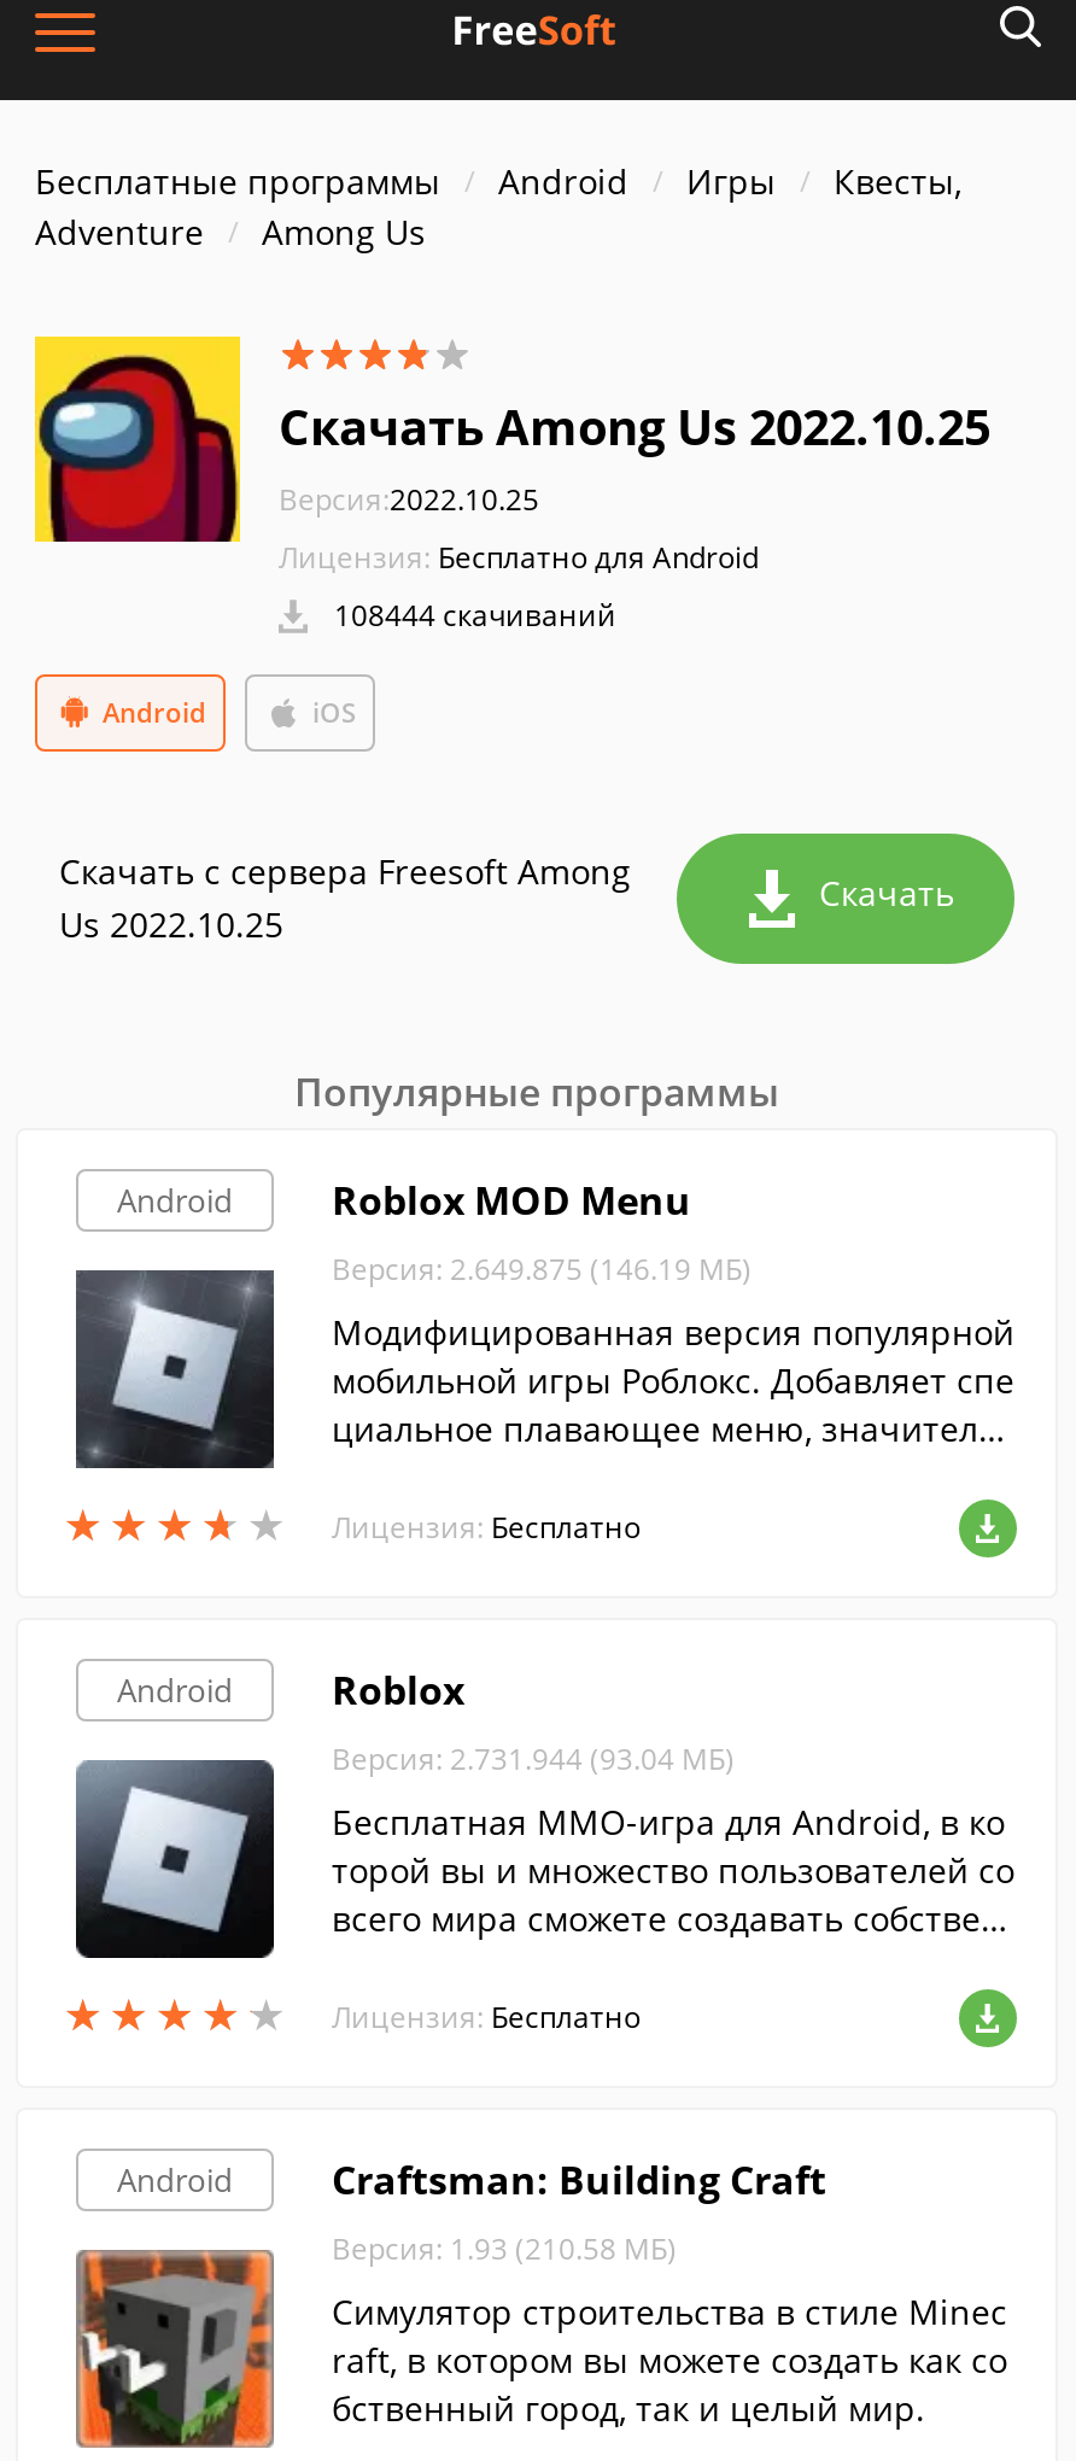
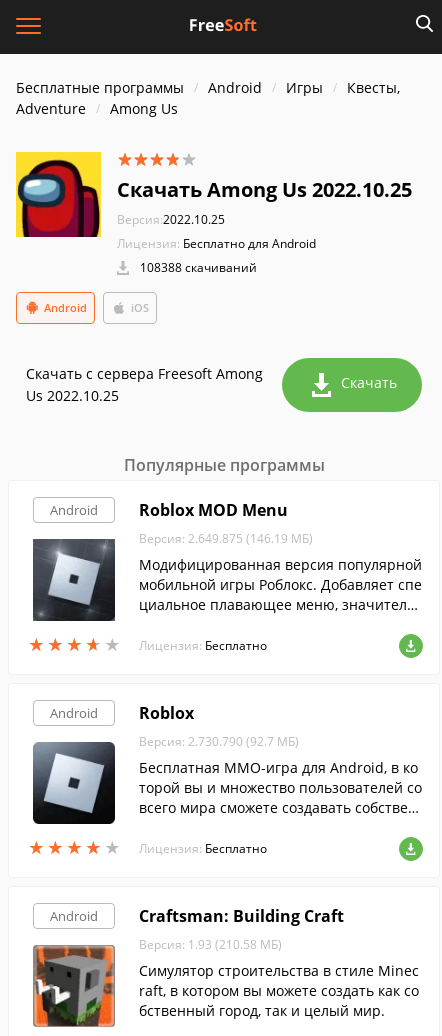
[327,595,616,636] 108444 скачиваний -> [137,259,257,276] 108388 скачиваний
[332,1738,735,1779] Версия: 2.731.944 (93.04 МБ) -> [139,733,299,750] Версия: 2.730.790 (92.7 МБ)

